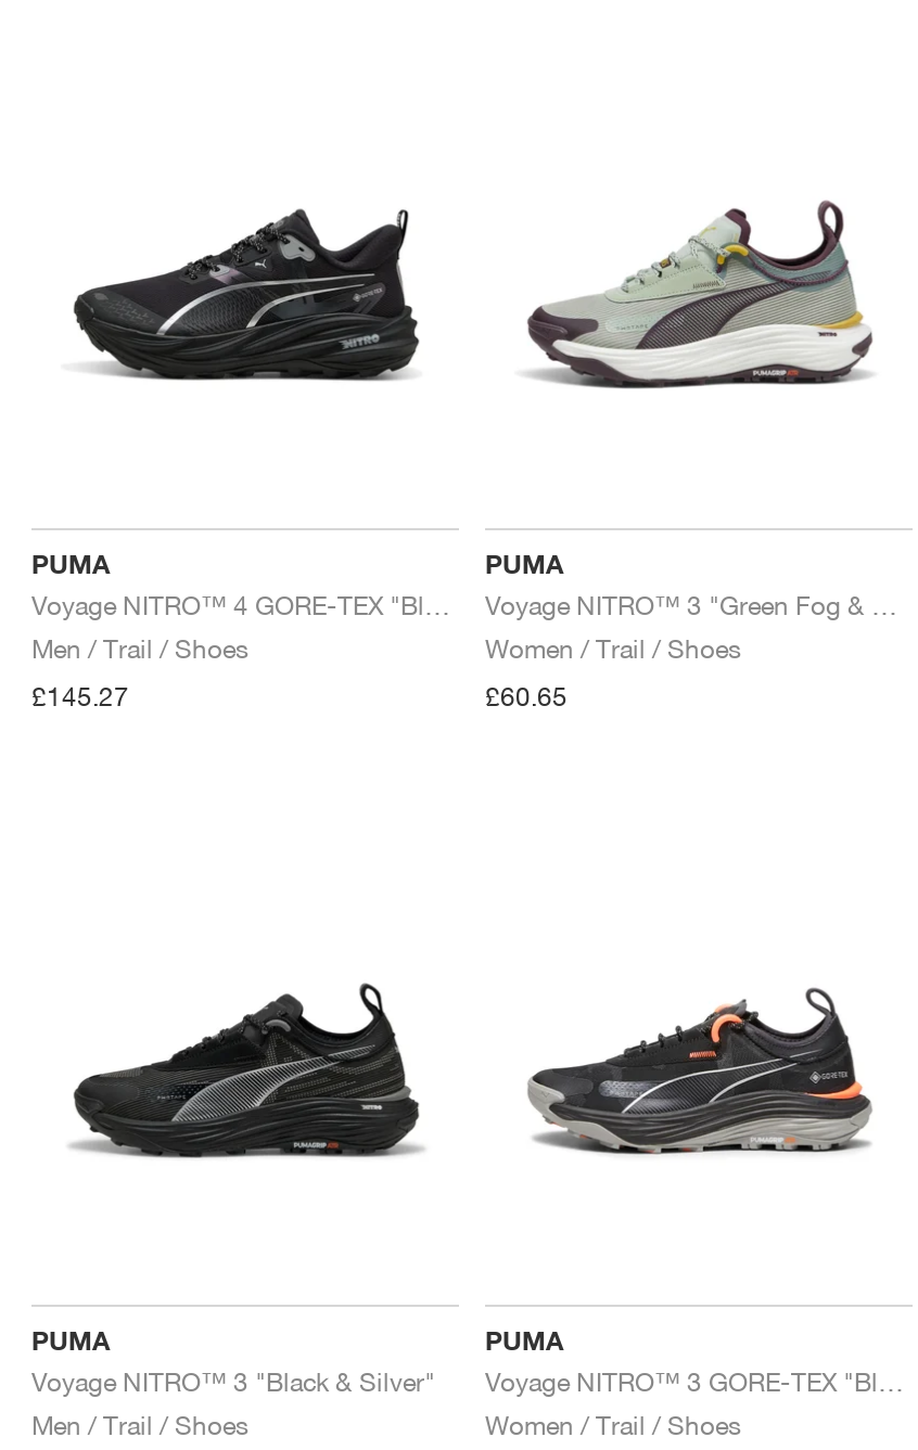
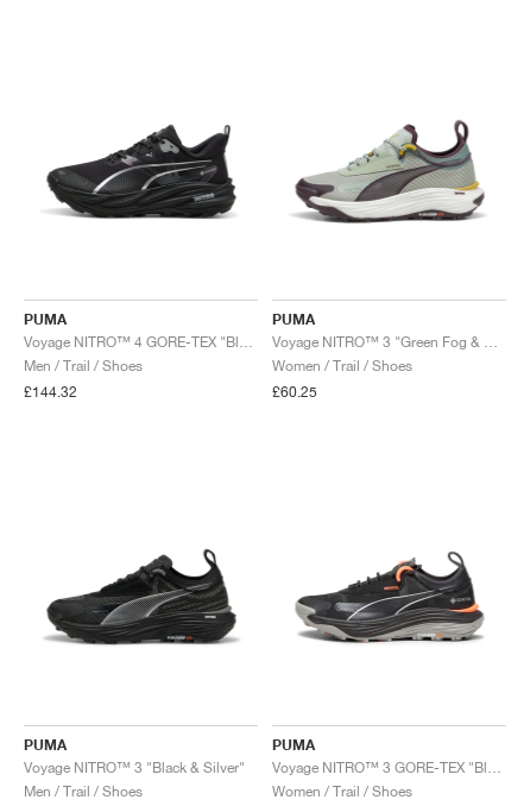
[31,679,129,711] £145.27 -> [24,382,77,400] £144.32
[485,679,568,711] £60.65 -> [272,382,317,400] £60.25

